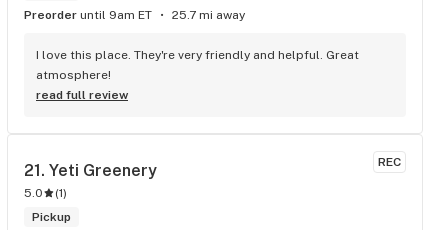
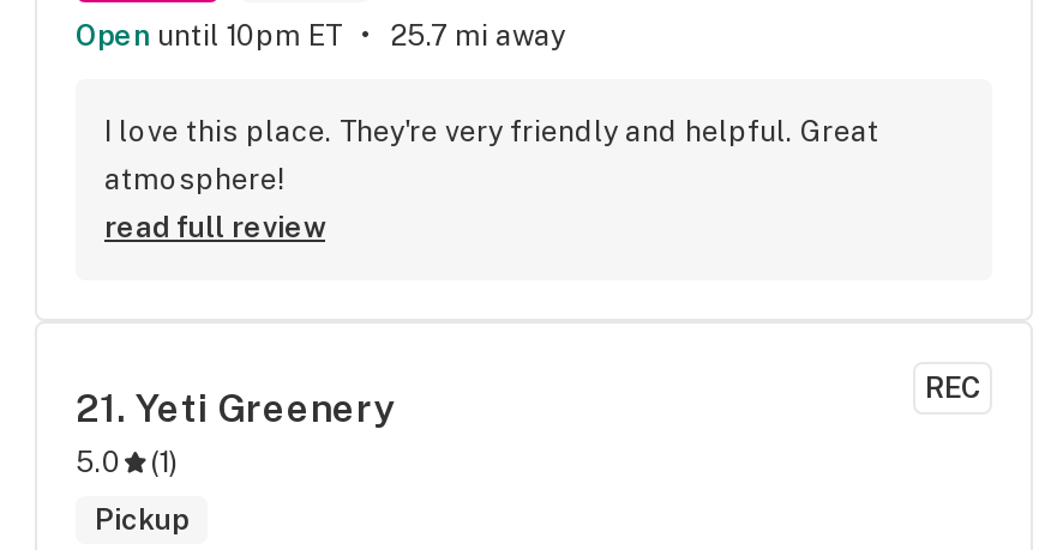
[32,8,152,22] Preorder until 9am ET -> [97,19,342,52] Open until 10pm ET

